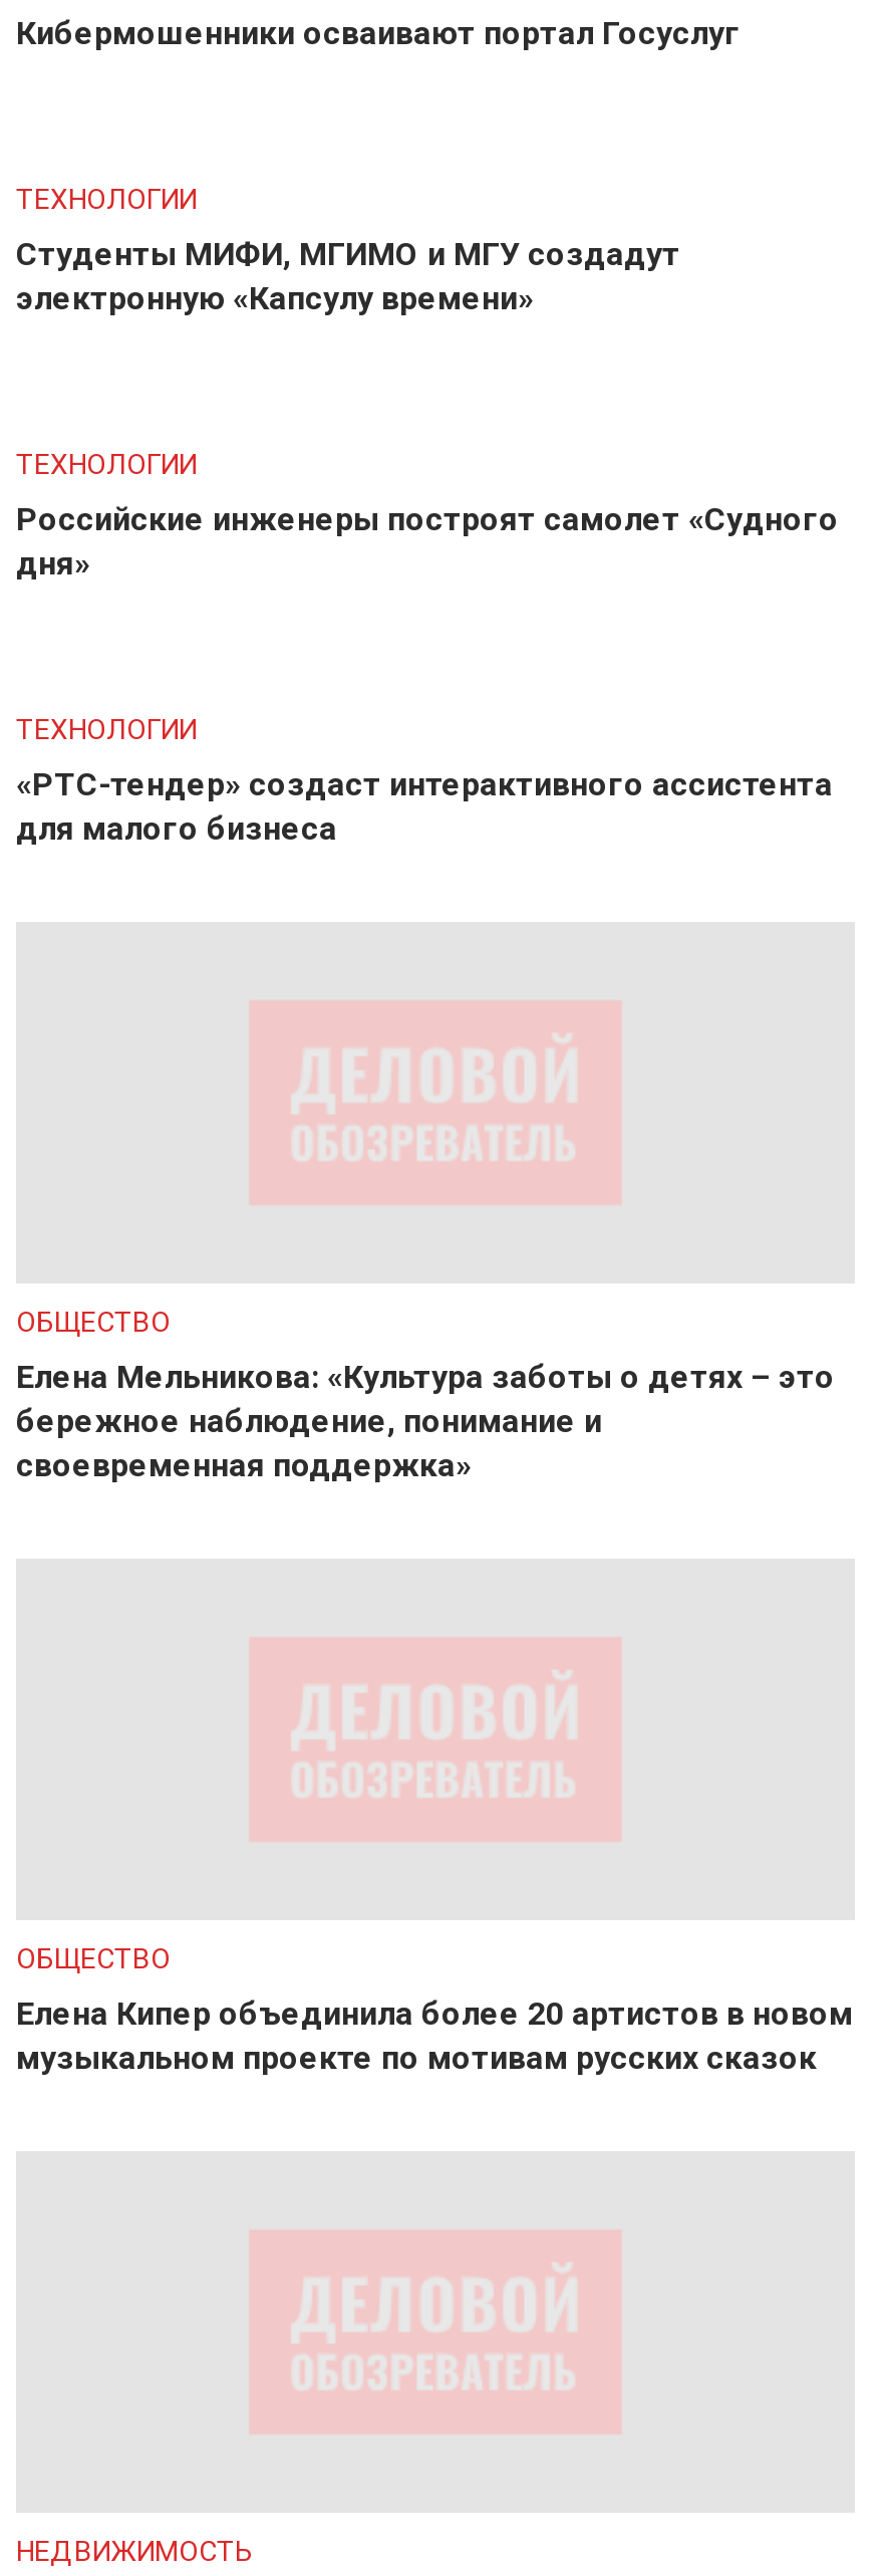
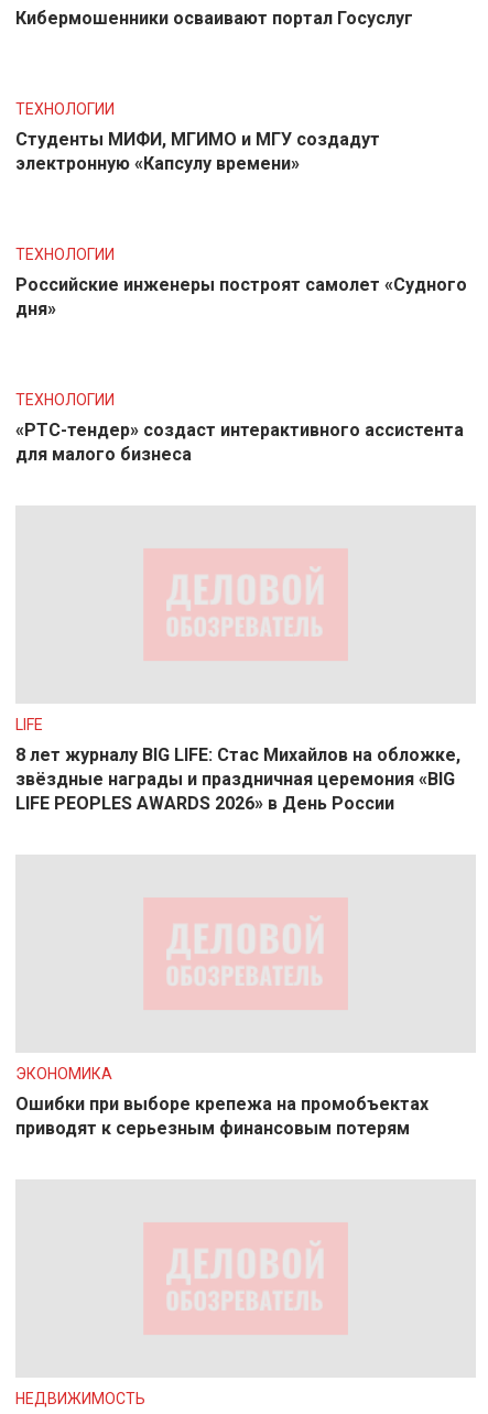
[16,1306,171,1338] ОБЩЕСТВО -> [15,716,43,733] LIFE
[16,1358,835,1484] Елена Мельникова: «Культура заботы о детях – это | бережное наблюдение, понимание и | своевременная поддержка» -> [15,744,460,814] 8 лет журналу BIG LIFE: Стас Михайлов на обложке, | звёздные награды и праздничная церемония «BIG | LIFE PEOPLES AWARDS 2026» в День России
[16,1942,171,1974] ОБЩЕСТВО -> [15,1065,112,1083] ЭКОНОМИКА
[16,1995,853,2077] Елена Кипер объединила более 20 артистов в новом | музыкальном проекте по мотивам русских сказок -> [15,1094,429,1139] Ошибки при выборе крепежа на промобъектах | приводят к серьезным финансовым потерям

